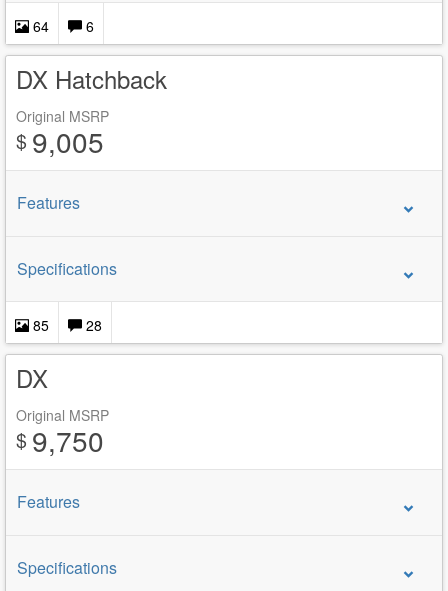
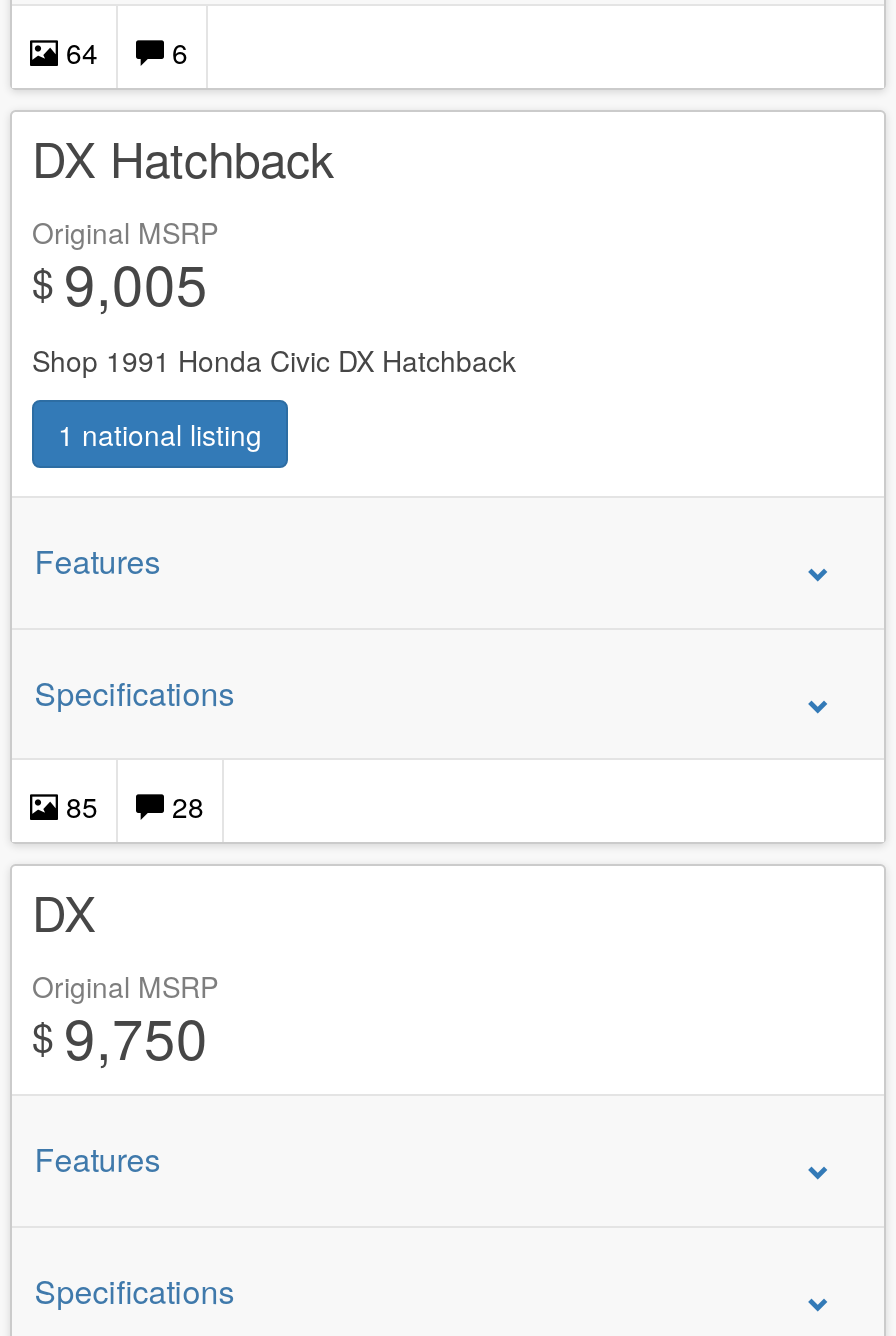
none -> [32,340,516,454] Shop 1991 Honda Civic DX Hatchback | 1 national listing

